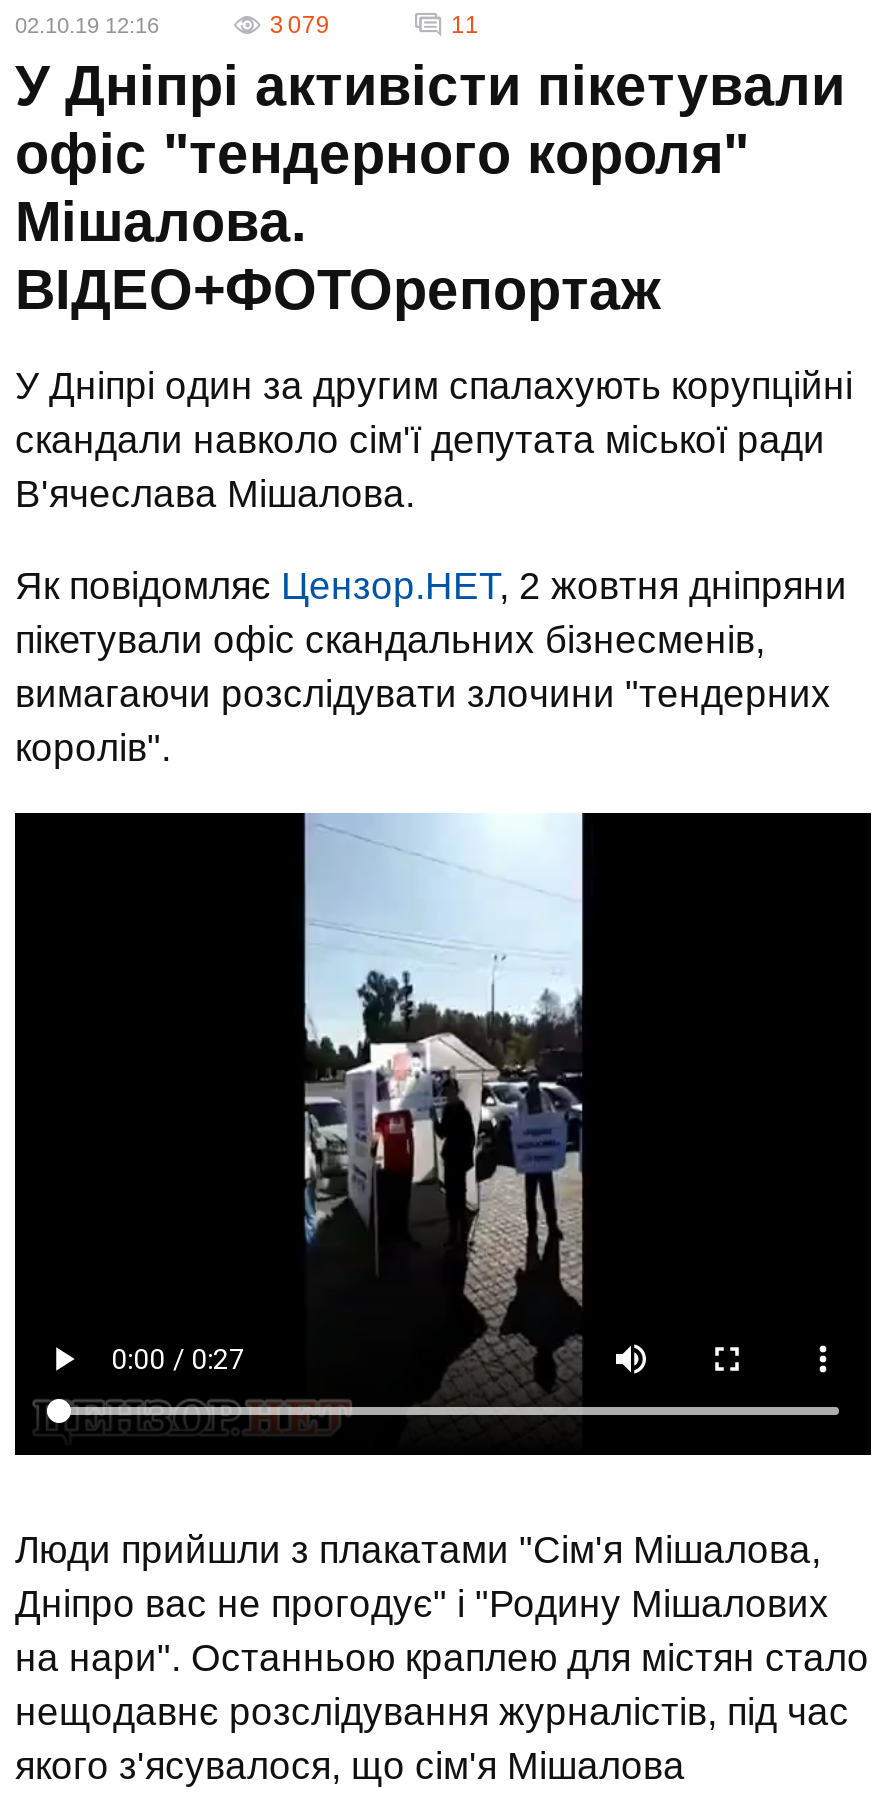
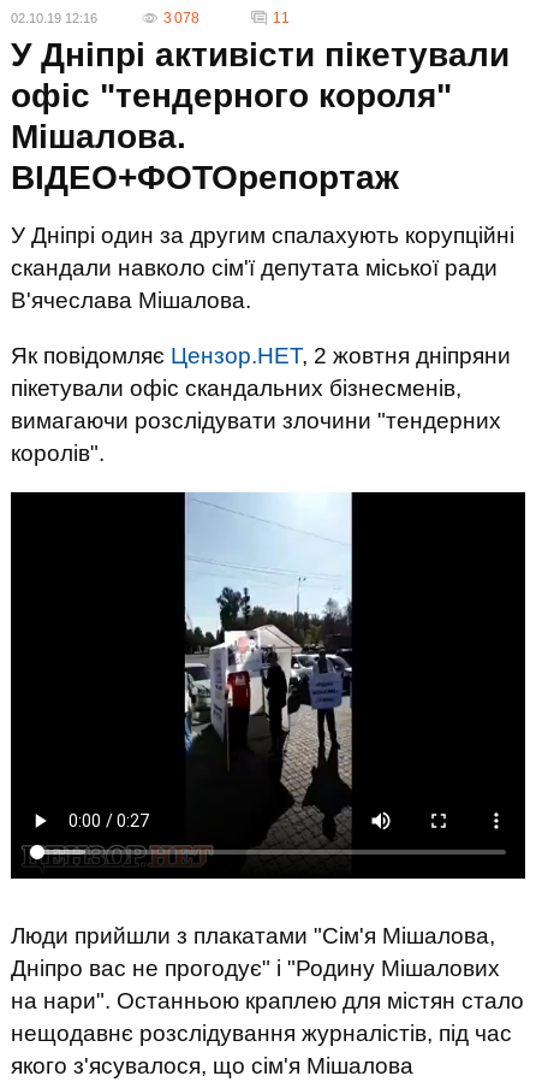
[270,11,330,39] 3 079 -> [164,9,200,26] 3 078

